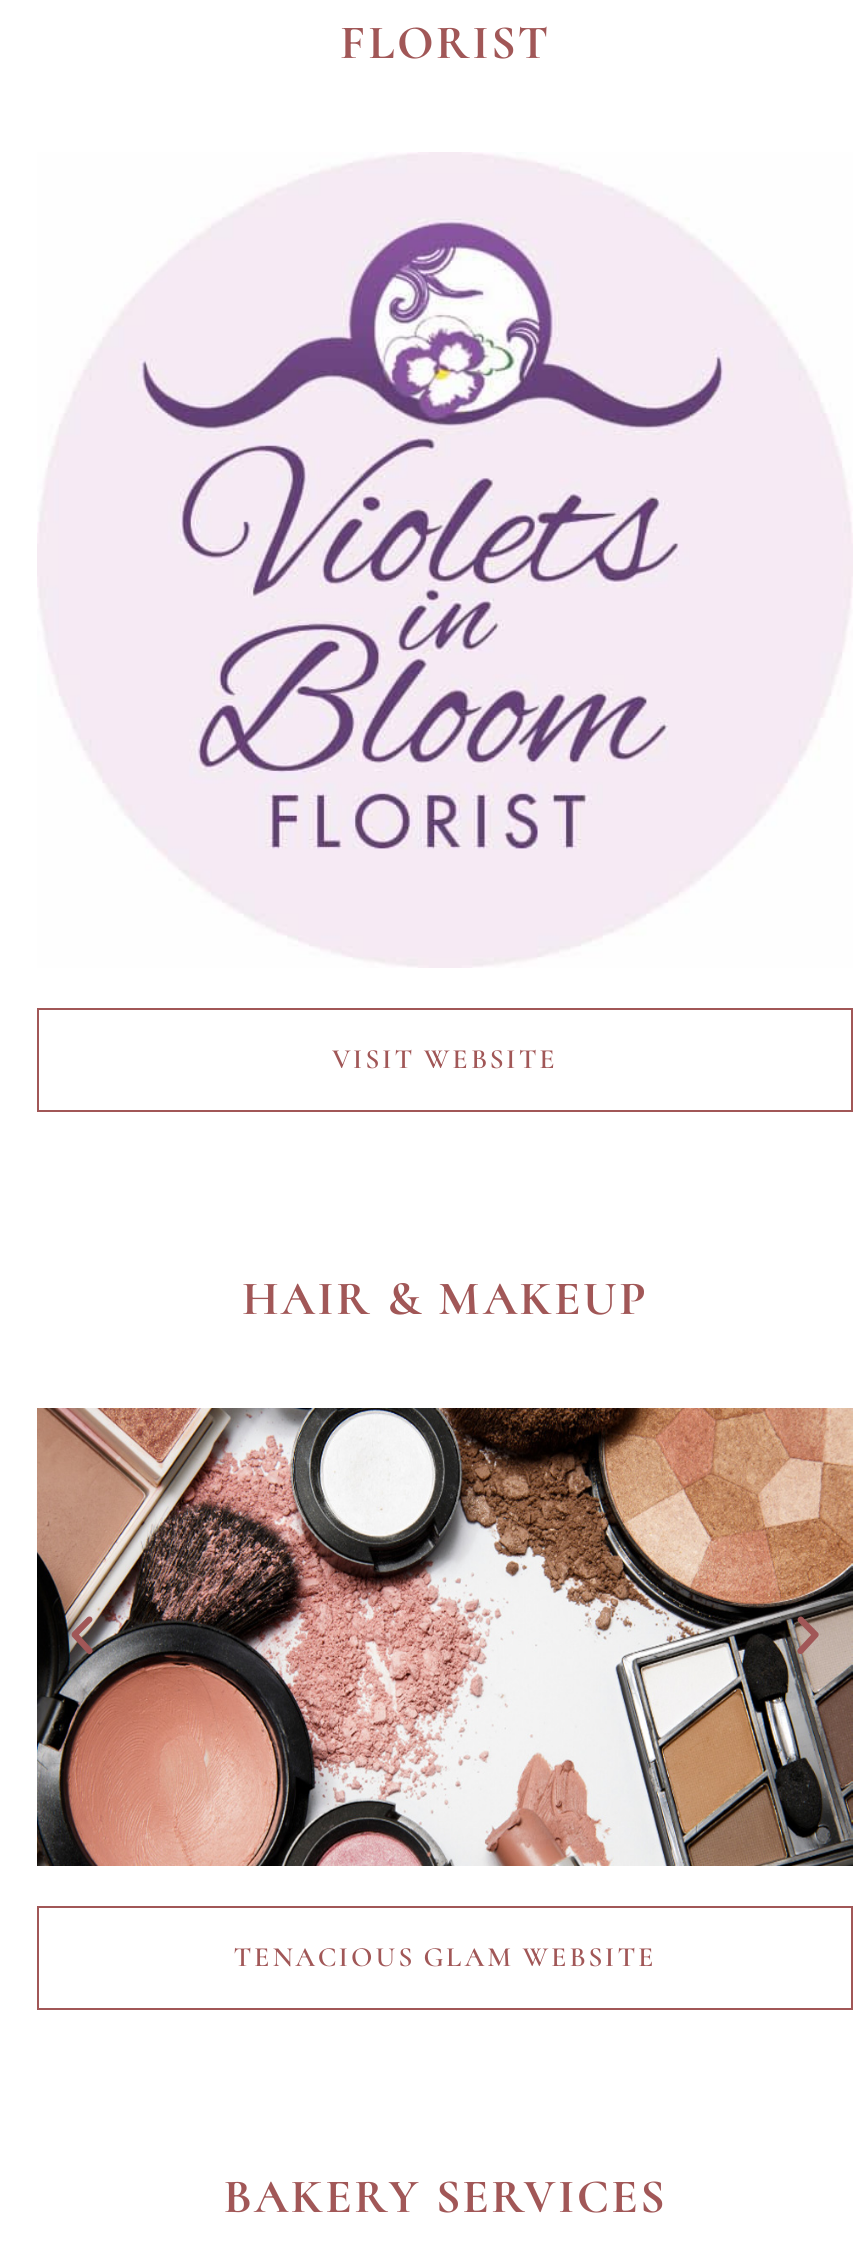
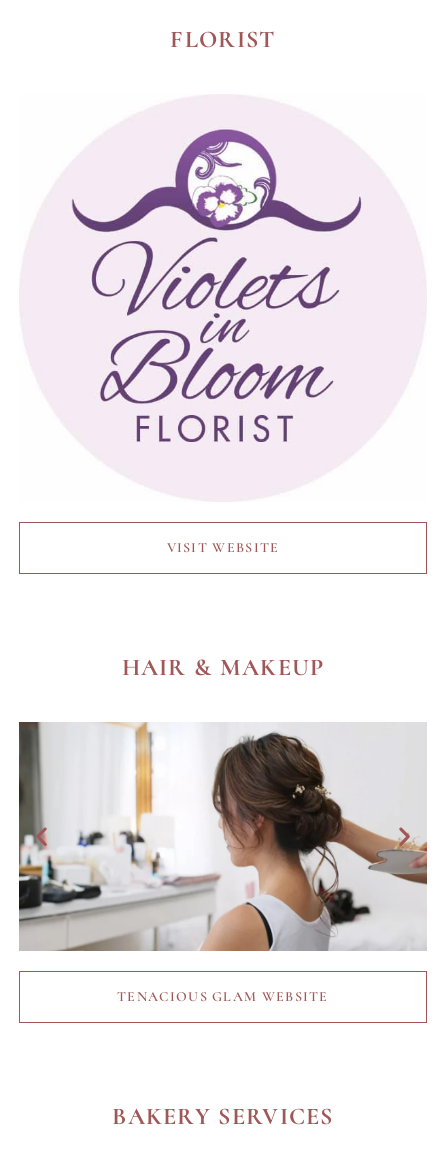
[35,1406,855,1868] [image] -> [18,722,427,952] [image]

